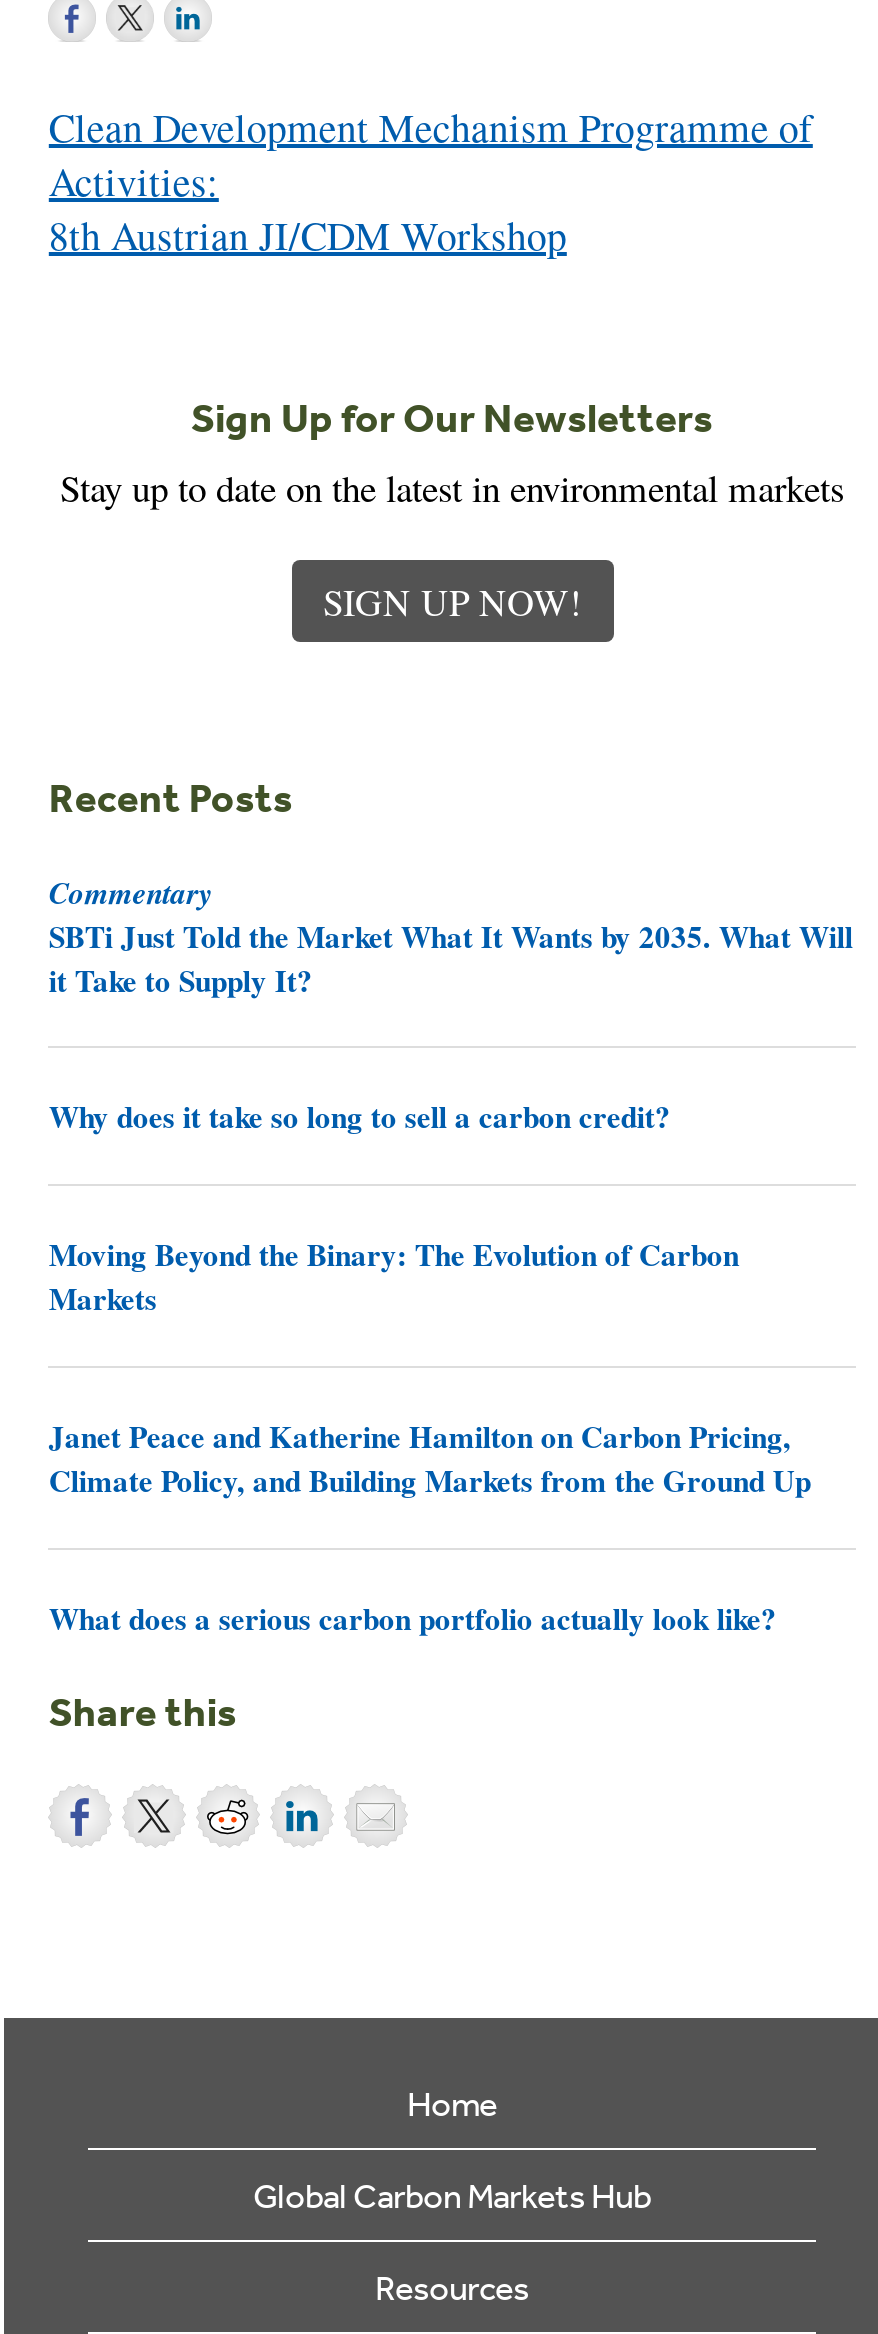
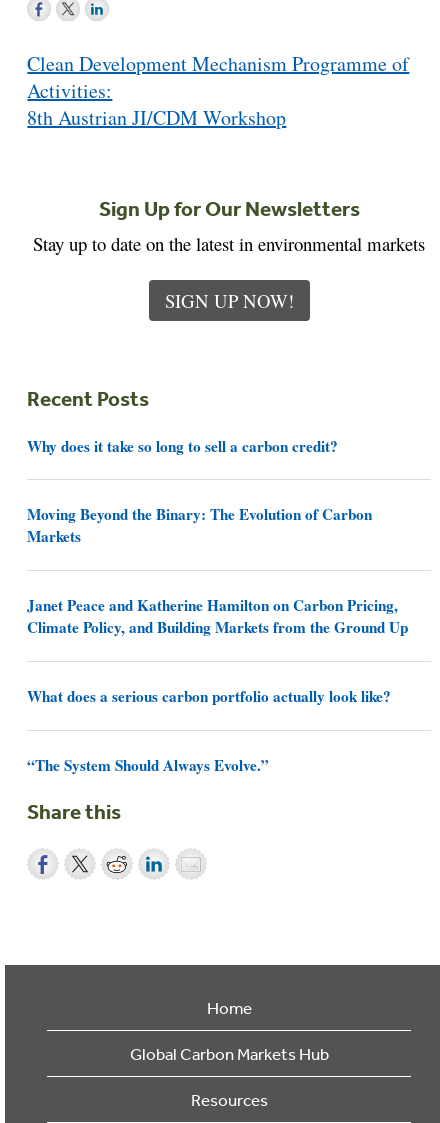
[49,869,853,1001] Commentary | SBTi Just Told the Market What It Wants by 2035. What Will | it Take to Supply It? -> none
moved [49,1095,811,1639] -> [27,434,408,707]: Why does it take so long to sell a carbon credit? | Moving Beyond the Binary: The Evolution of Carbon | Markets | Janet Peace and Katherine Hamilton on Carbon Pricing, | Climate Policy, and Building Markets from the Ground Up | What does a serious carbon portfolio actually look like?
none -> [27,754,269,776] “The System Should Always Evolve.”

